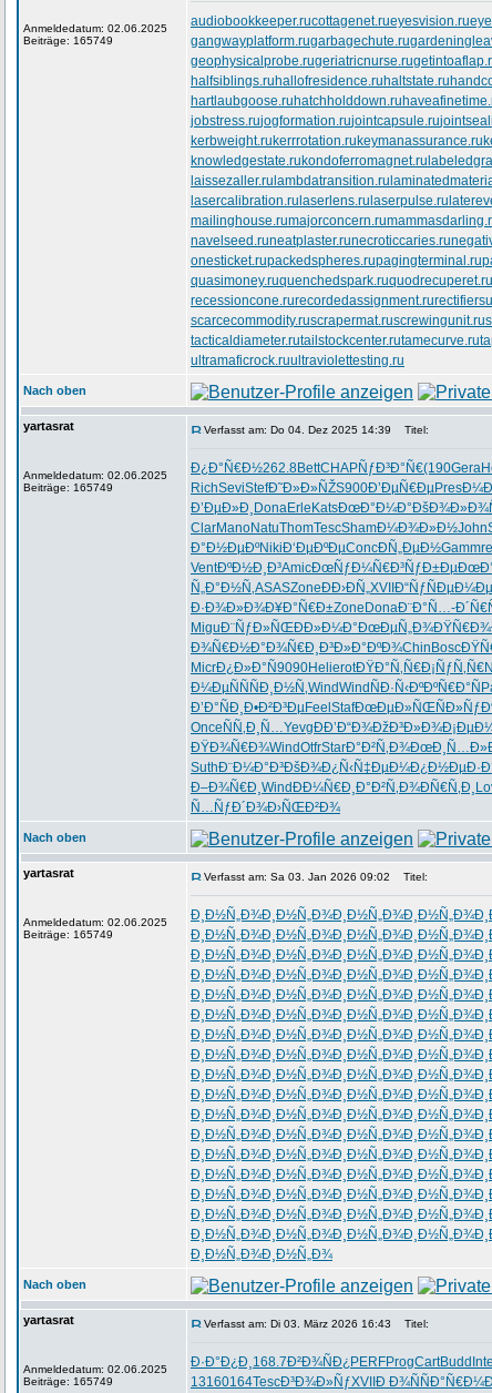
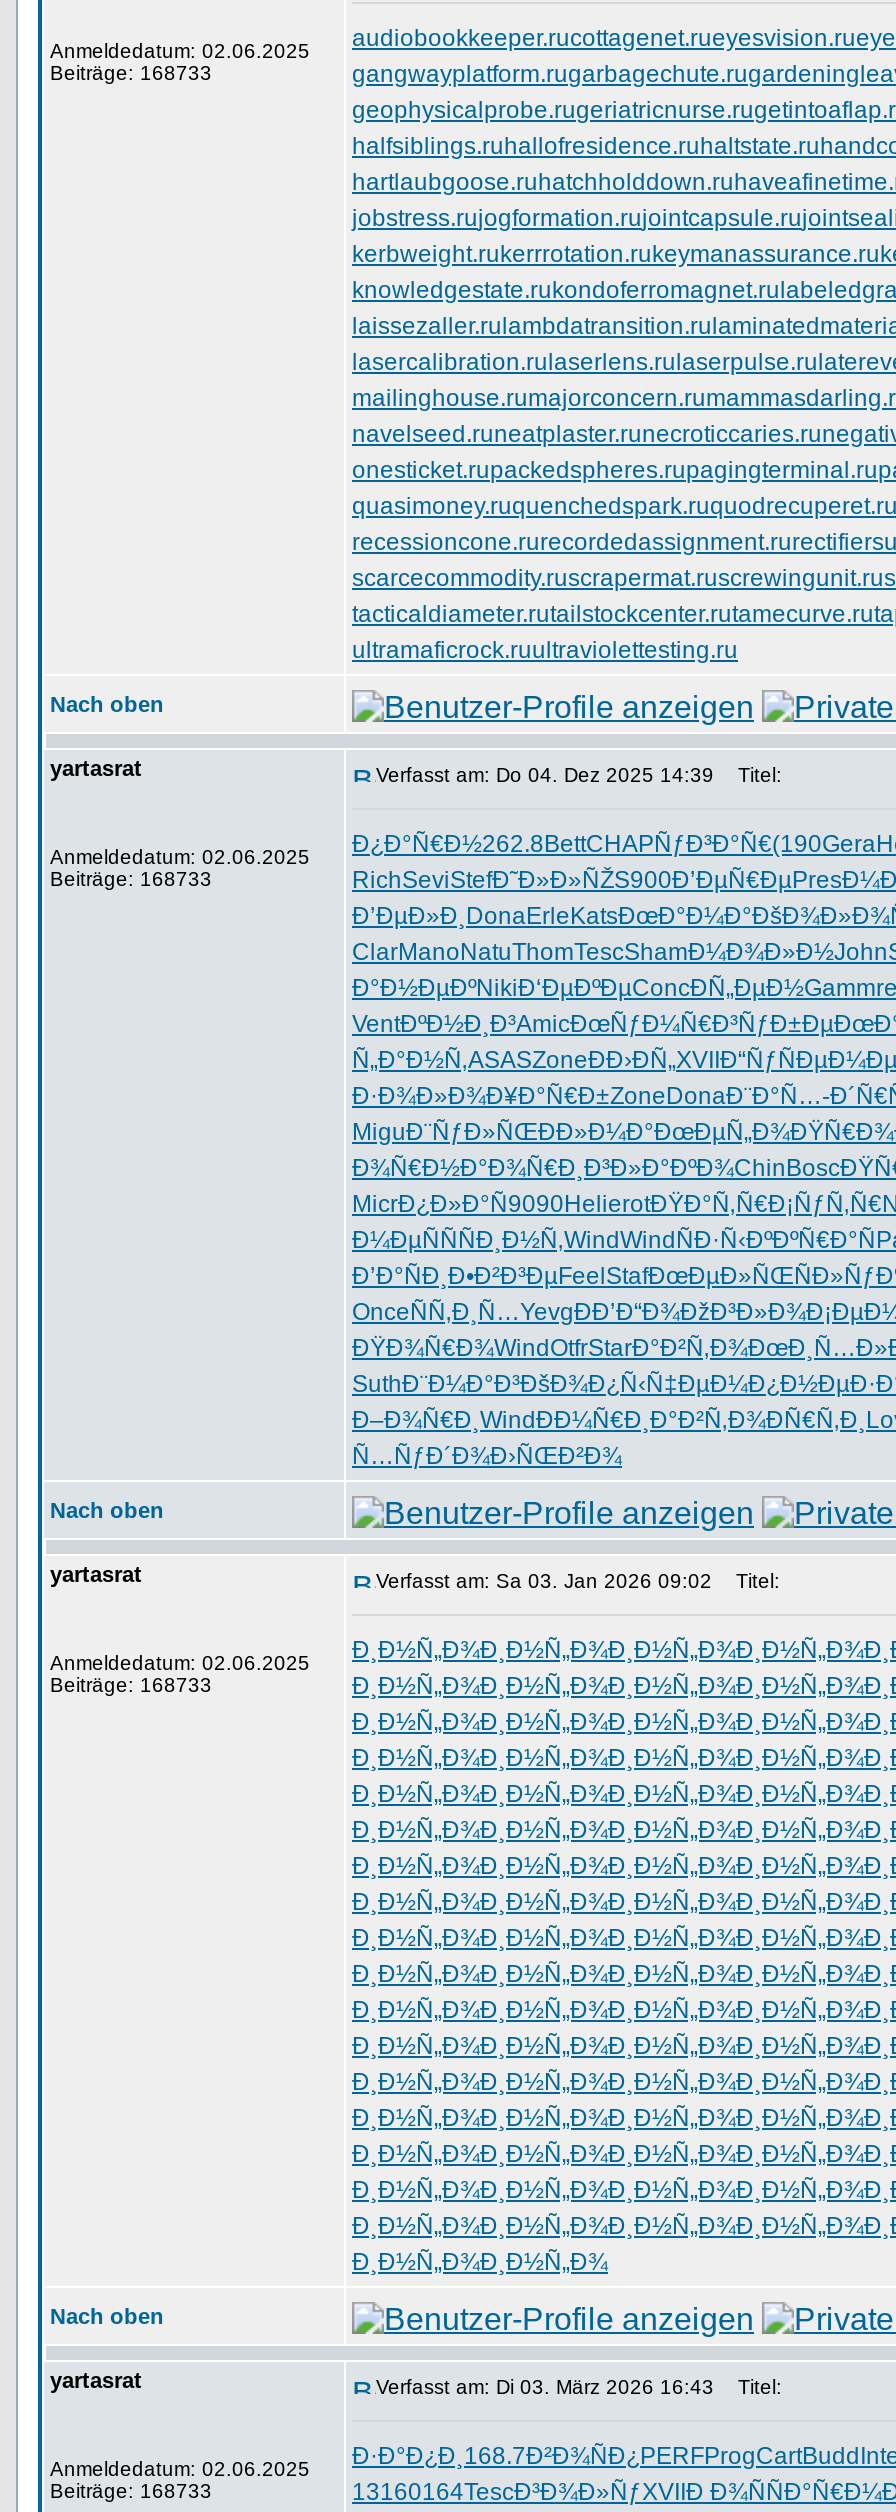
[23,34,113,47] Beiträge: 165749 -> [50,62,212,84] Beiträge: 168733
[23,481,113,494] Beiträge: 165749 -> [50,868,212,890] Beiträge: 168733
[23,928,113,940] Beiträge: 165749 -> [50,1674,212,1696] Beiträge: 168733
[23,1375,113,1387] Beiträge: 165749 -> [50,2480,212,2502] Beiträge: 168733

